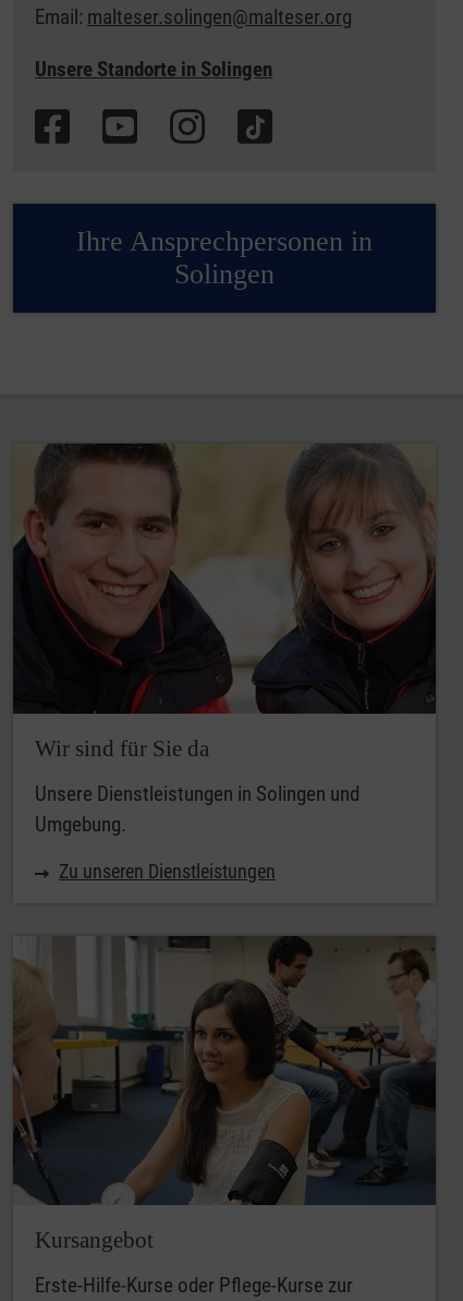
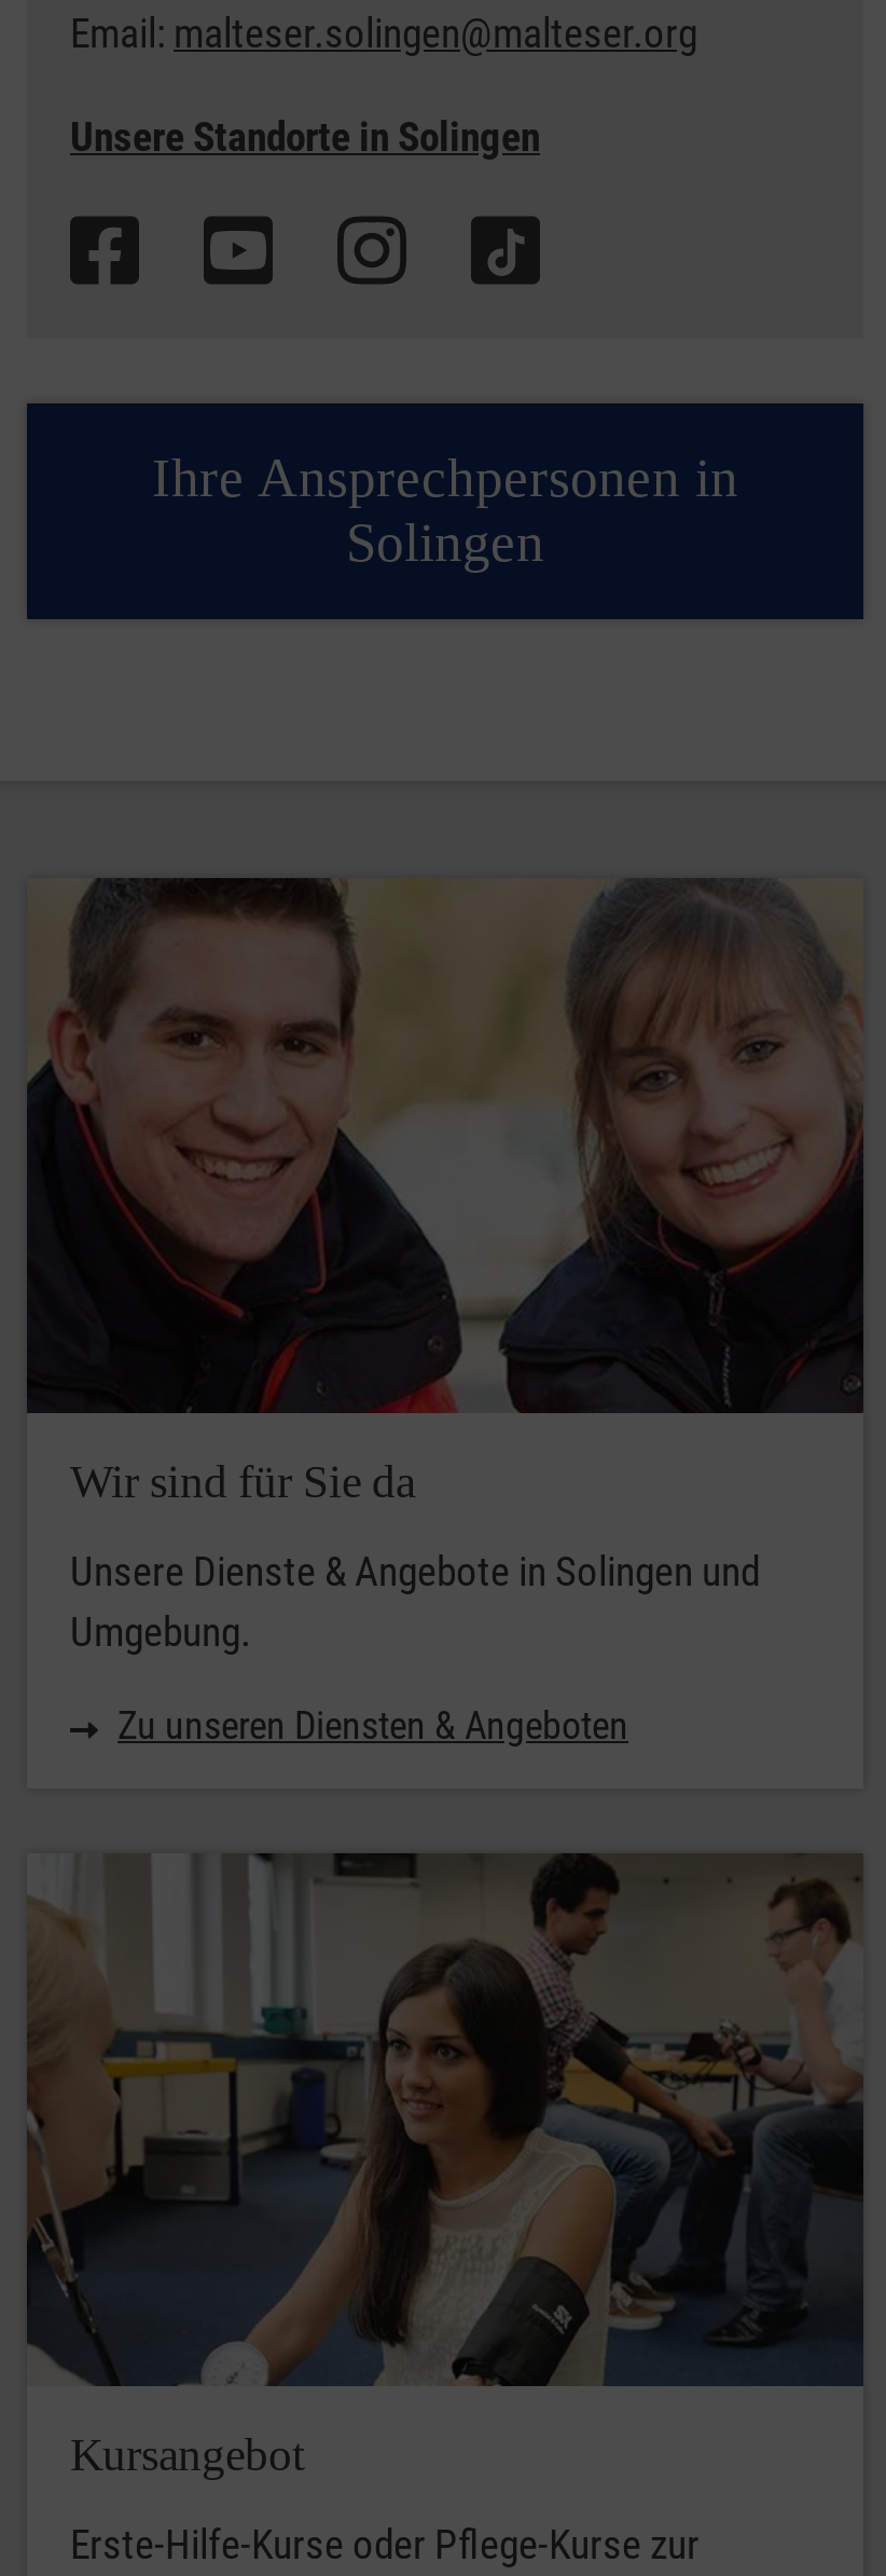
[35,781,360,806] Unsere Dienstleistungen in Solingen und -> [70,1547,760,1596] Unsere Dienste & Angebote in Solingen und
[59,860,276,882] Zu unseren Dienstleistungen -> [117,1702,628,1747] Zu unseren Diensten & Angeboten

